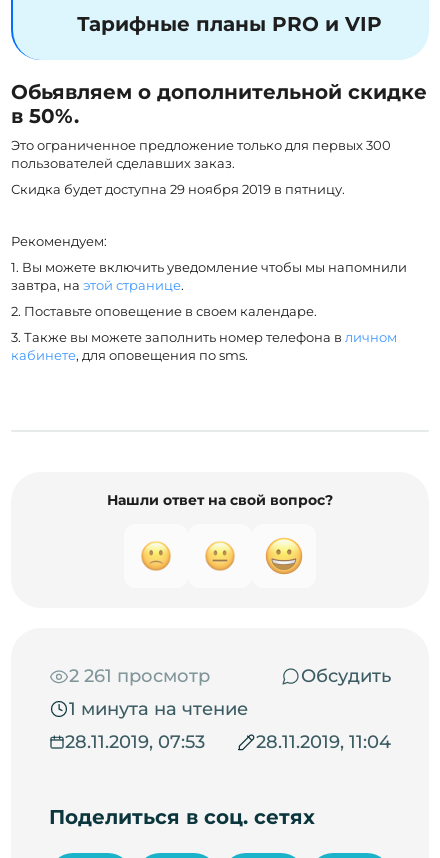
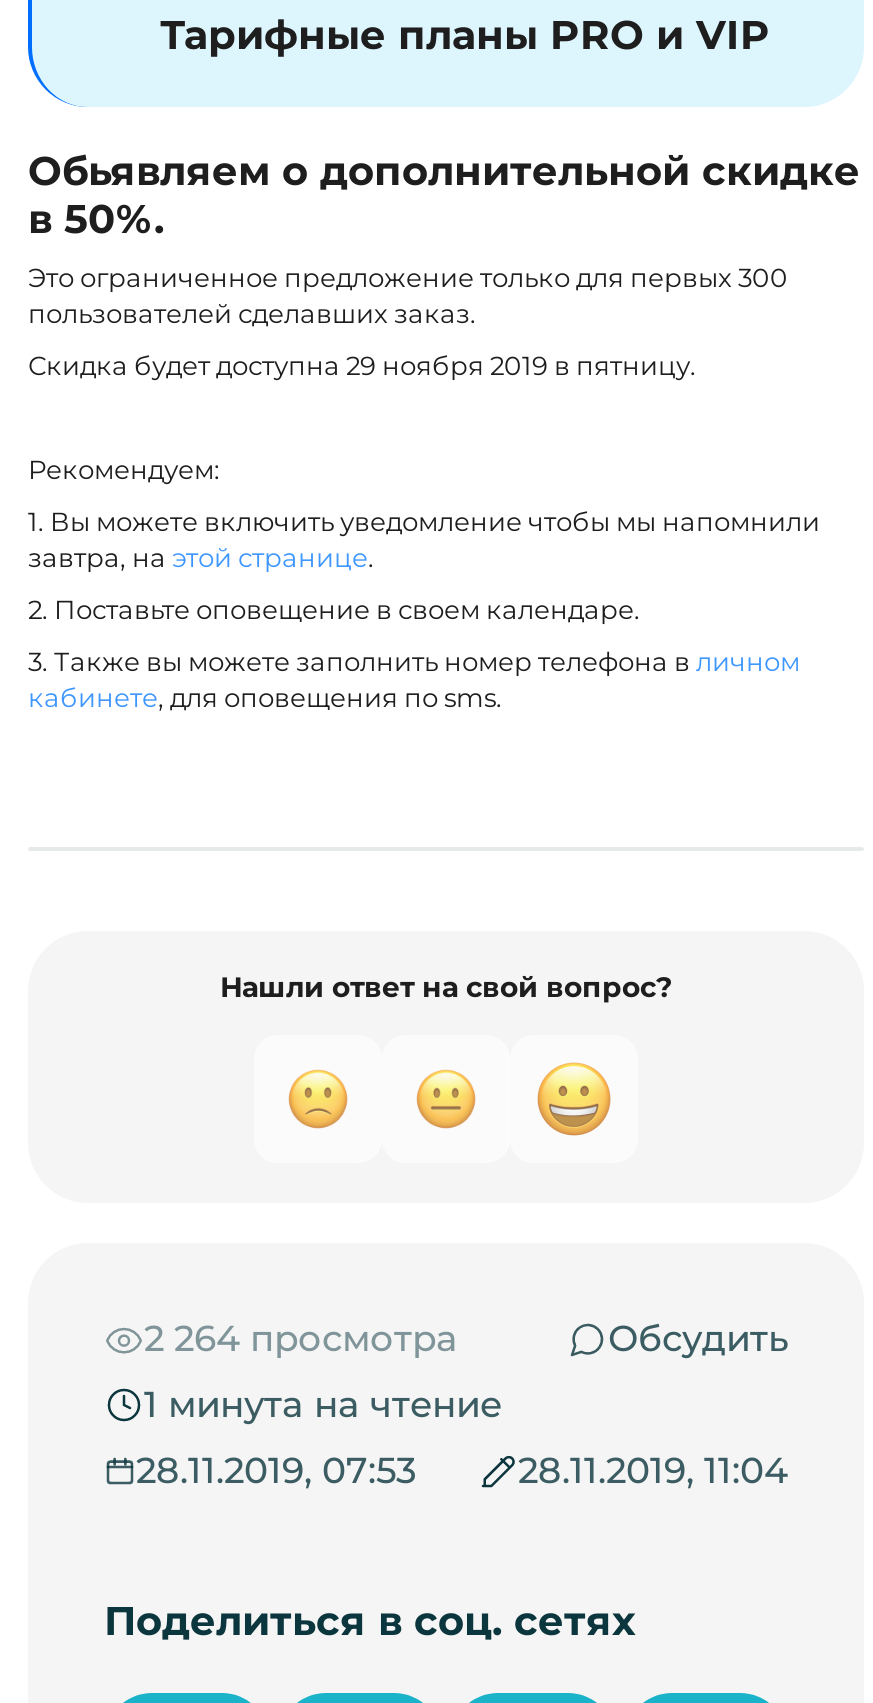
[69,664,210,686] 2 261 просмотр -> [144,1316,458,1360] 2 264 просмотра

